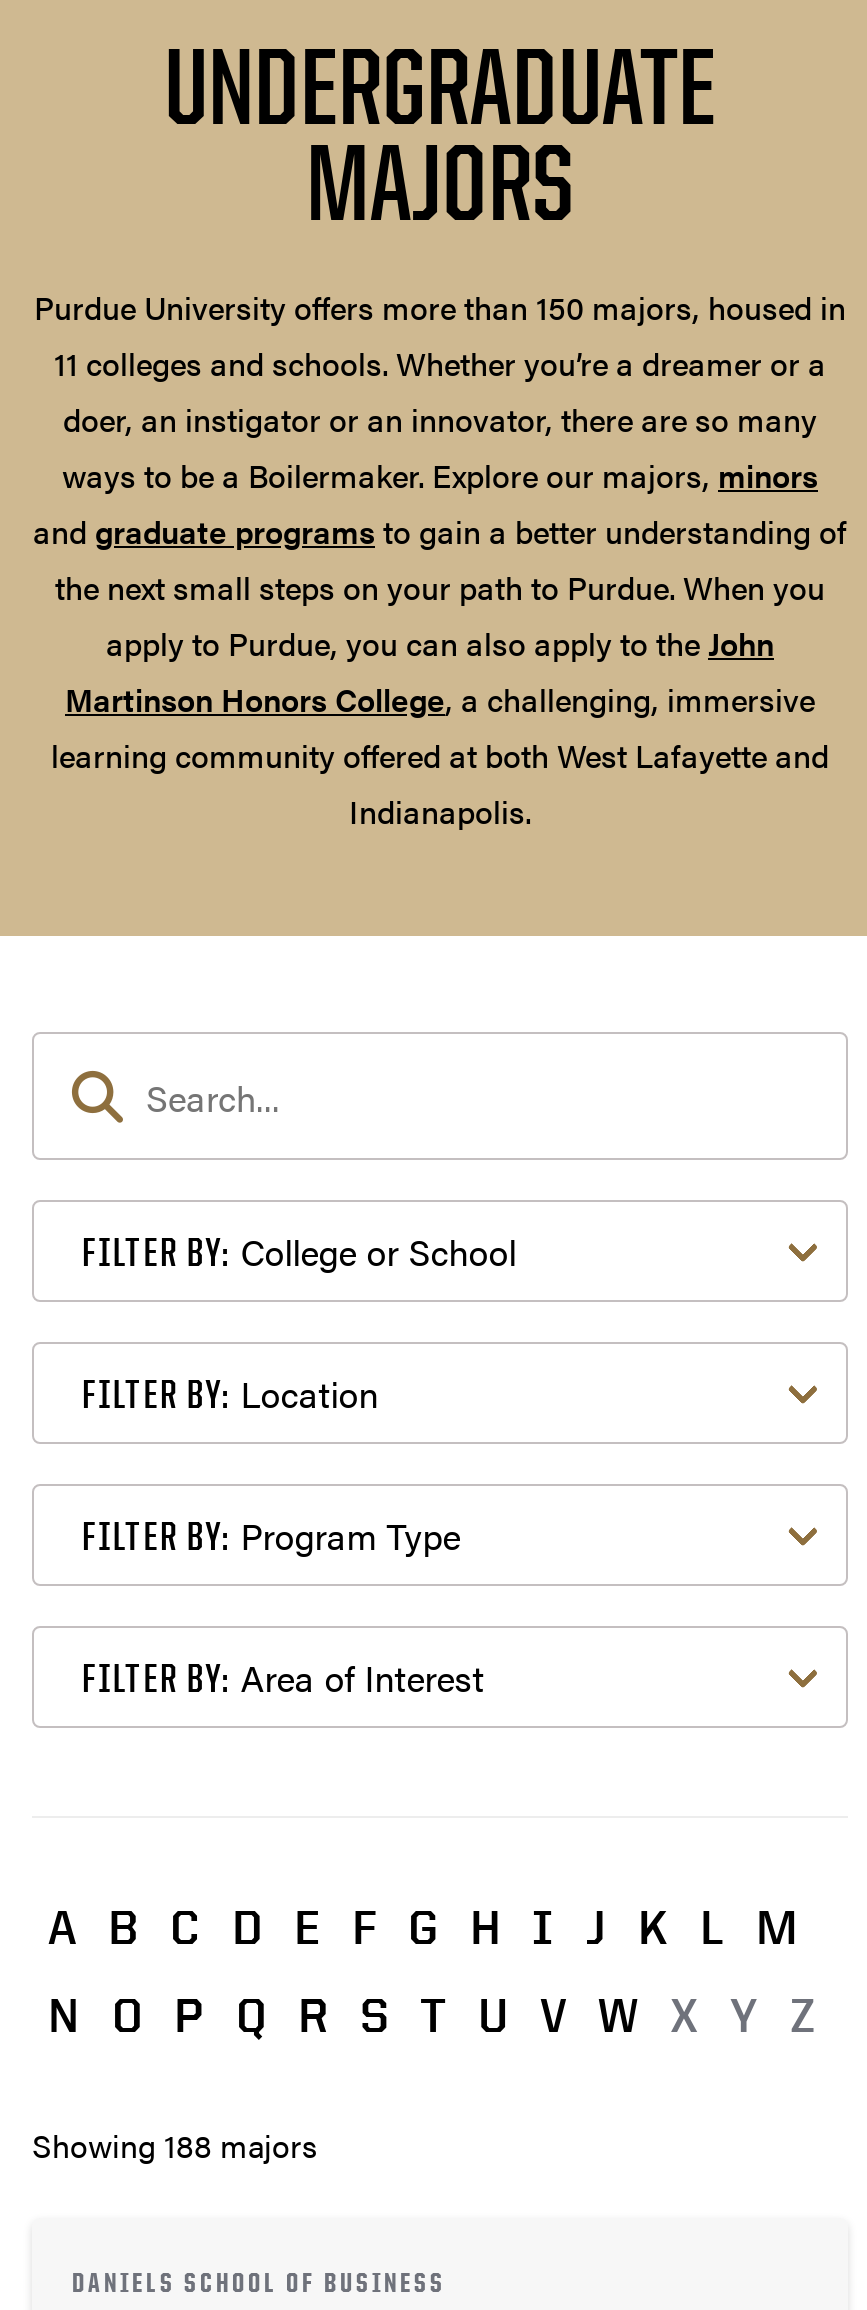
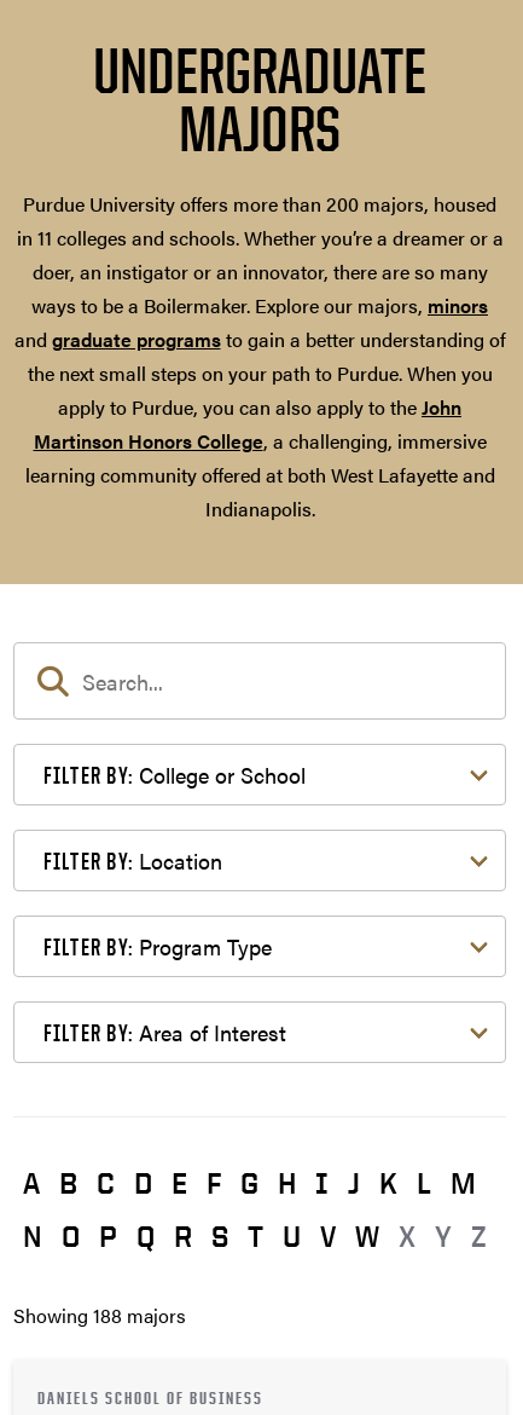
[34,284,846,386] Purdue University offers more than 150 majors, housed in | 11 colleges and schools. Whether you’re a dreamer or a -> [16,190,503,252] Purdue University offers more than 200 majors, housed | in 11 colleges and schools. Whether you’re a dreamer or a

